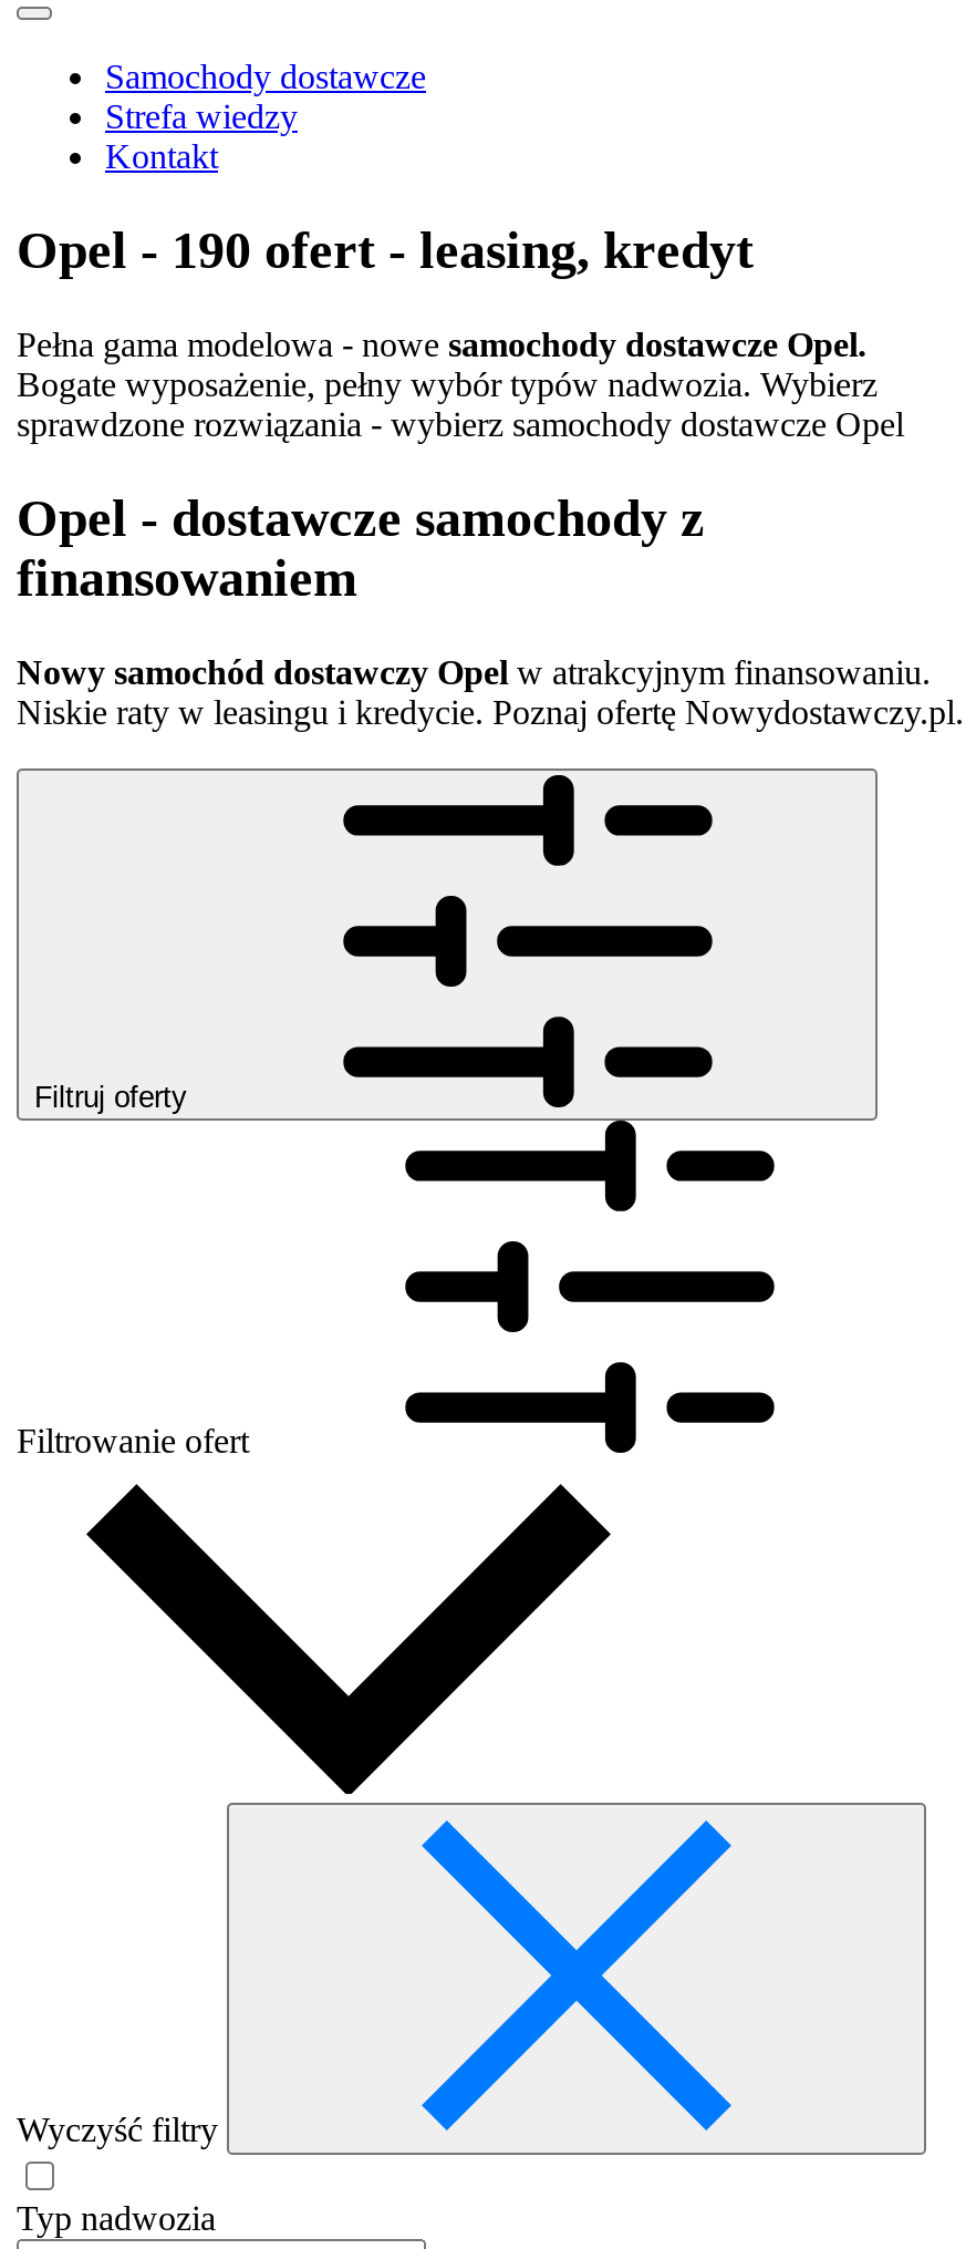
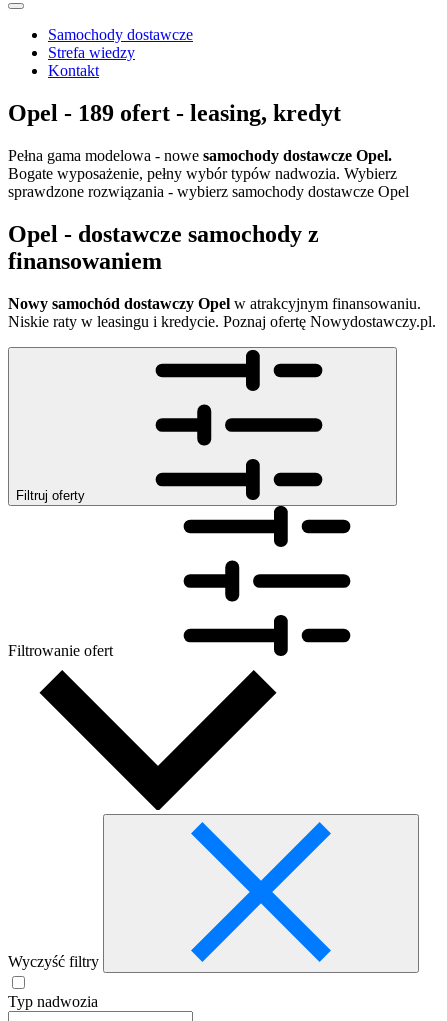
[17,221,754,279] Opel - 190 ofert - leasing, kredyt -> [8,100,341,126] Opel - 189 ofert - leasing, kredyt

